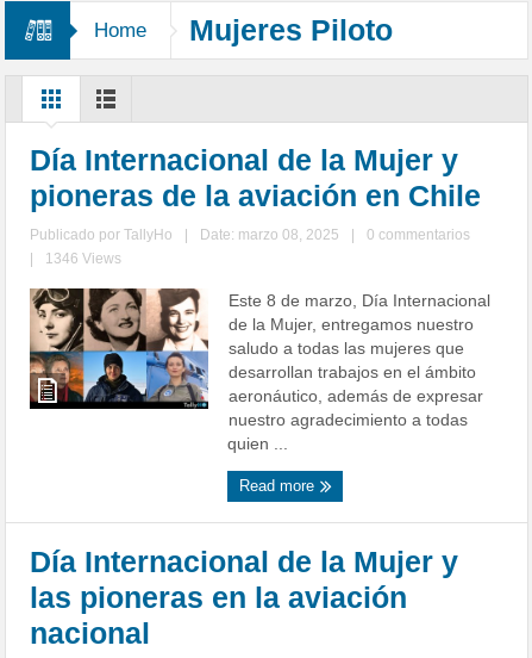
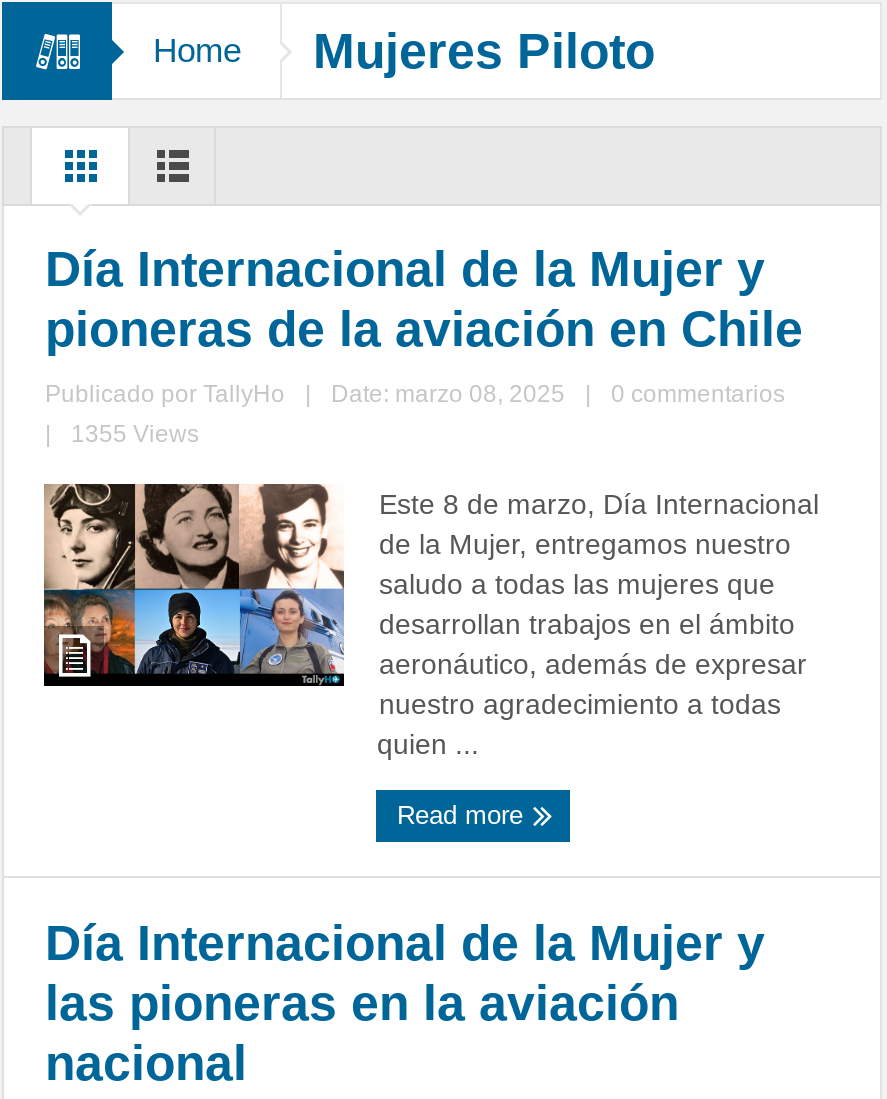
[46,251,122,267] 1346 Views -> [71,420,199,448] 1355 Views

